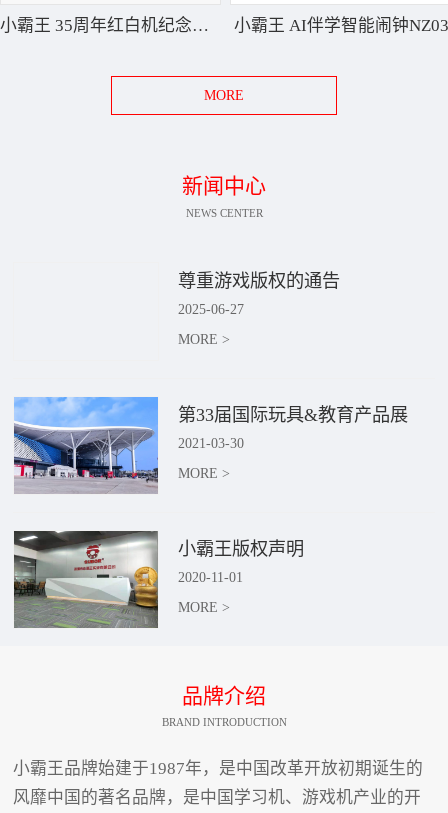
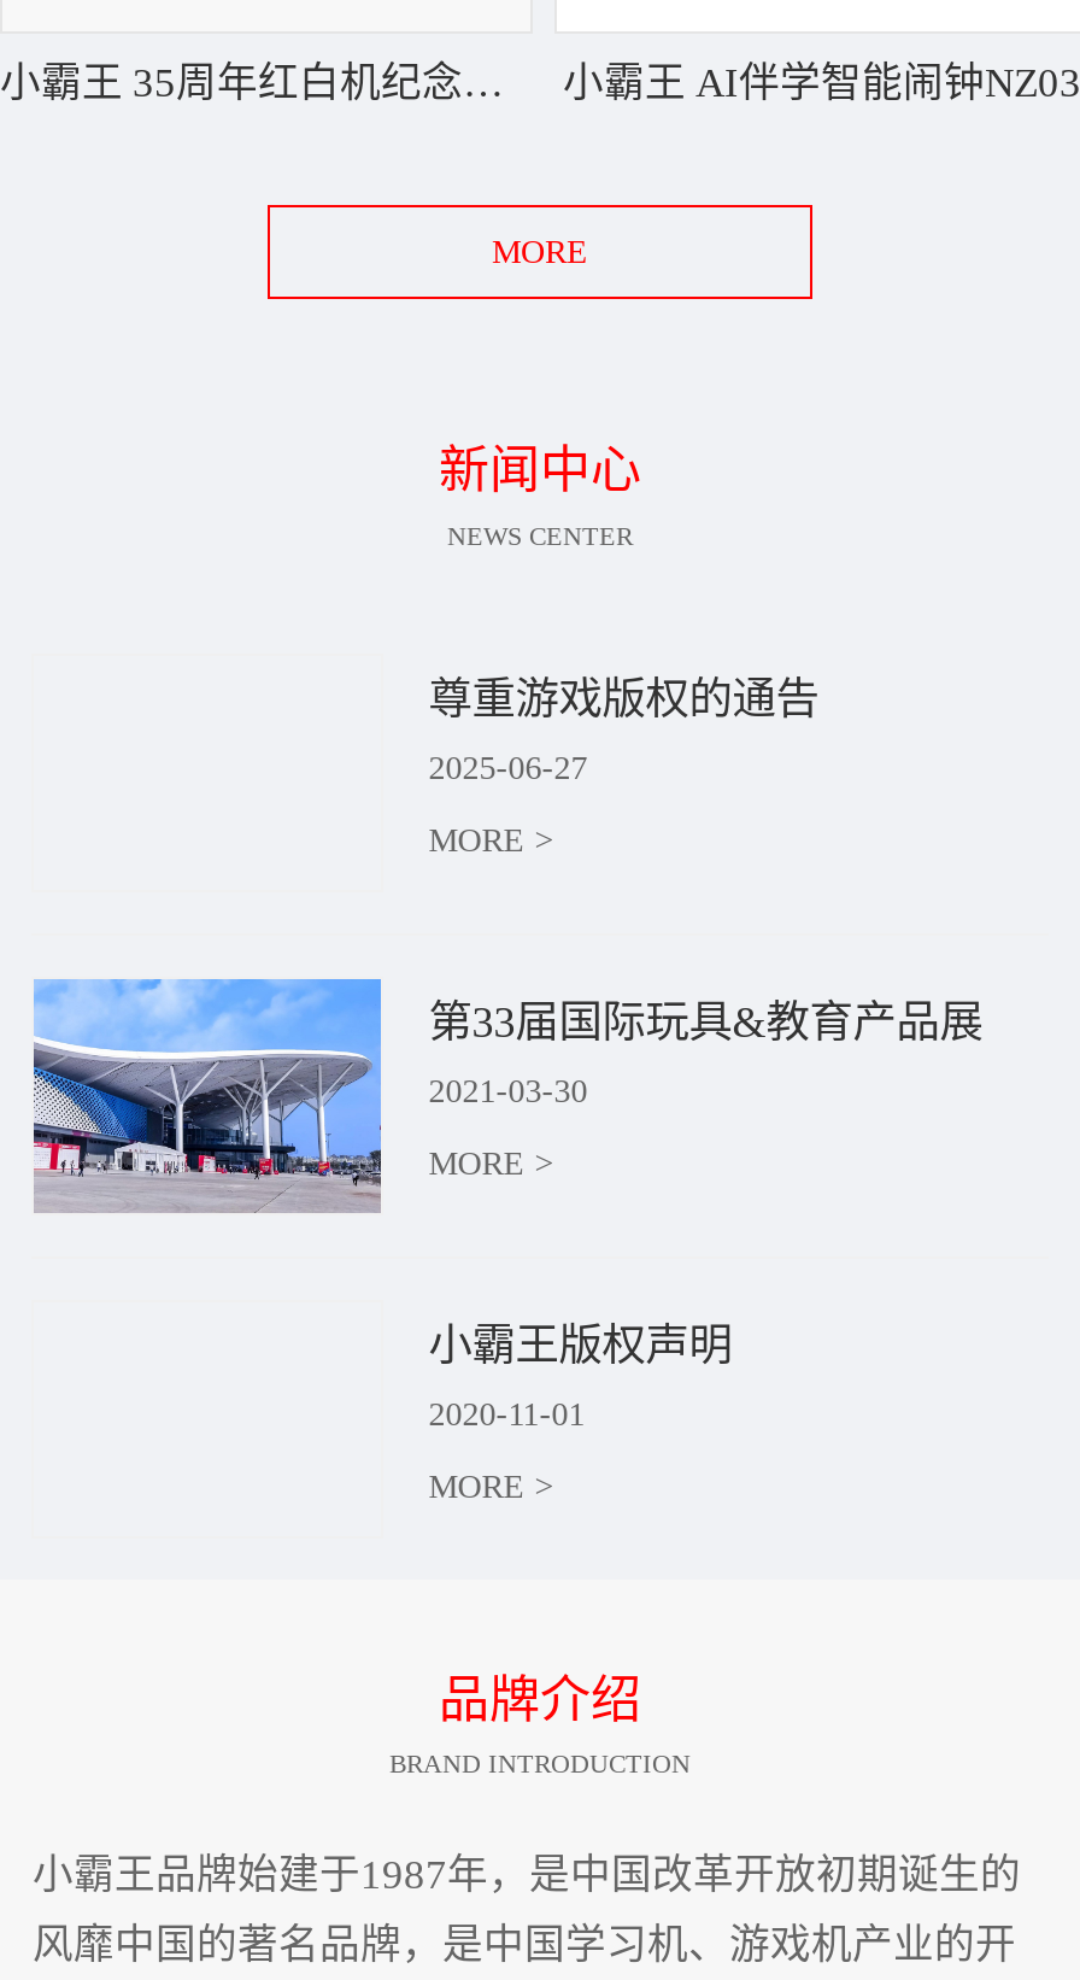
[13,530,159,629] [image] -> none

